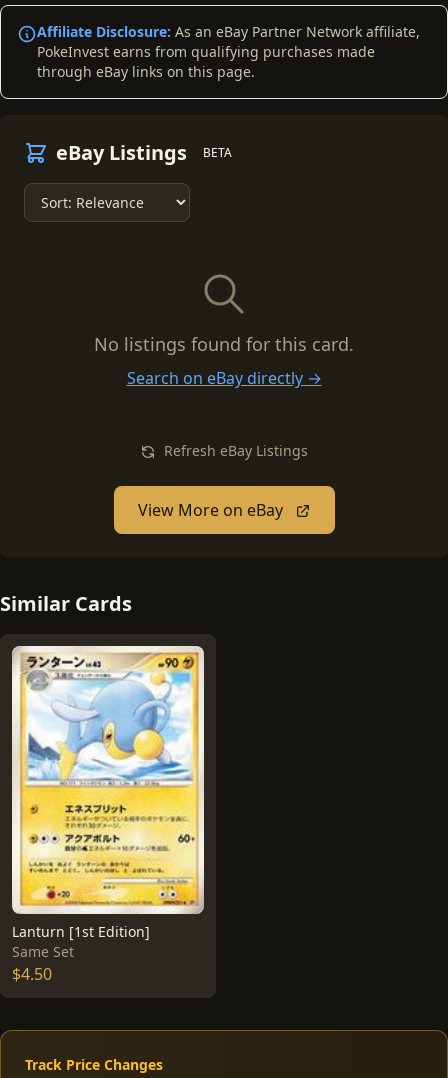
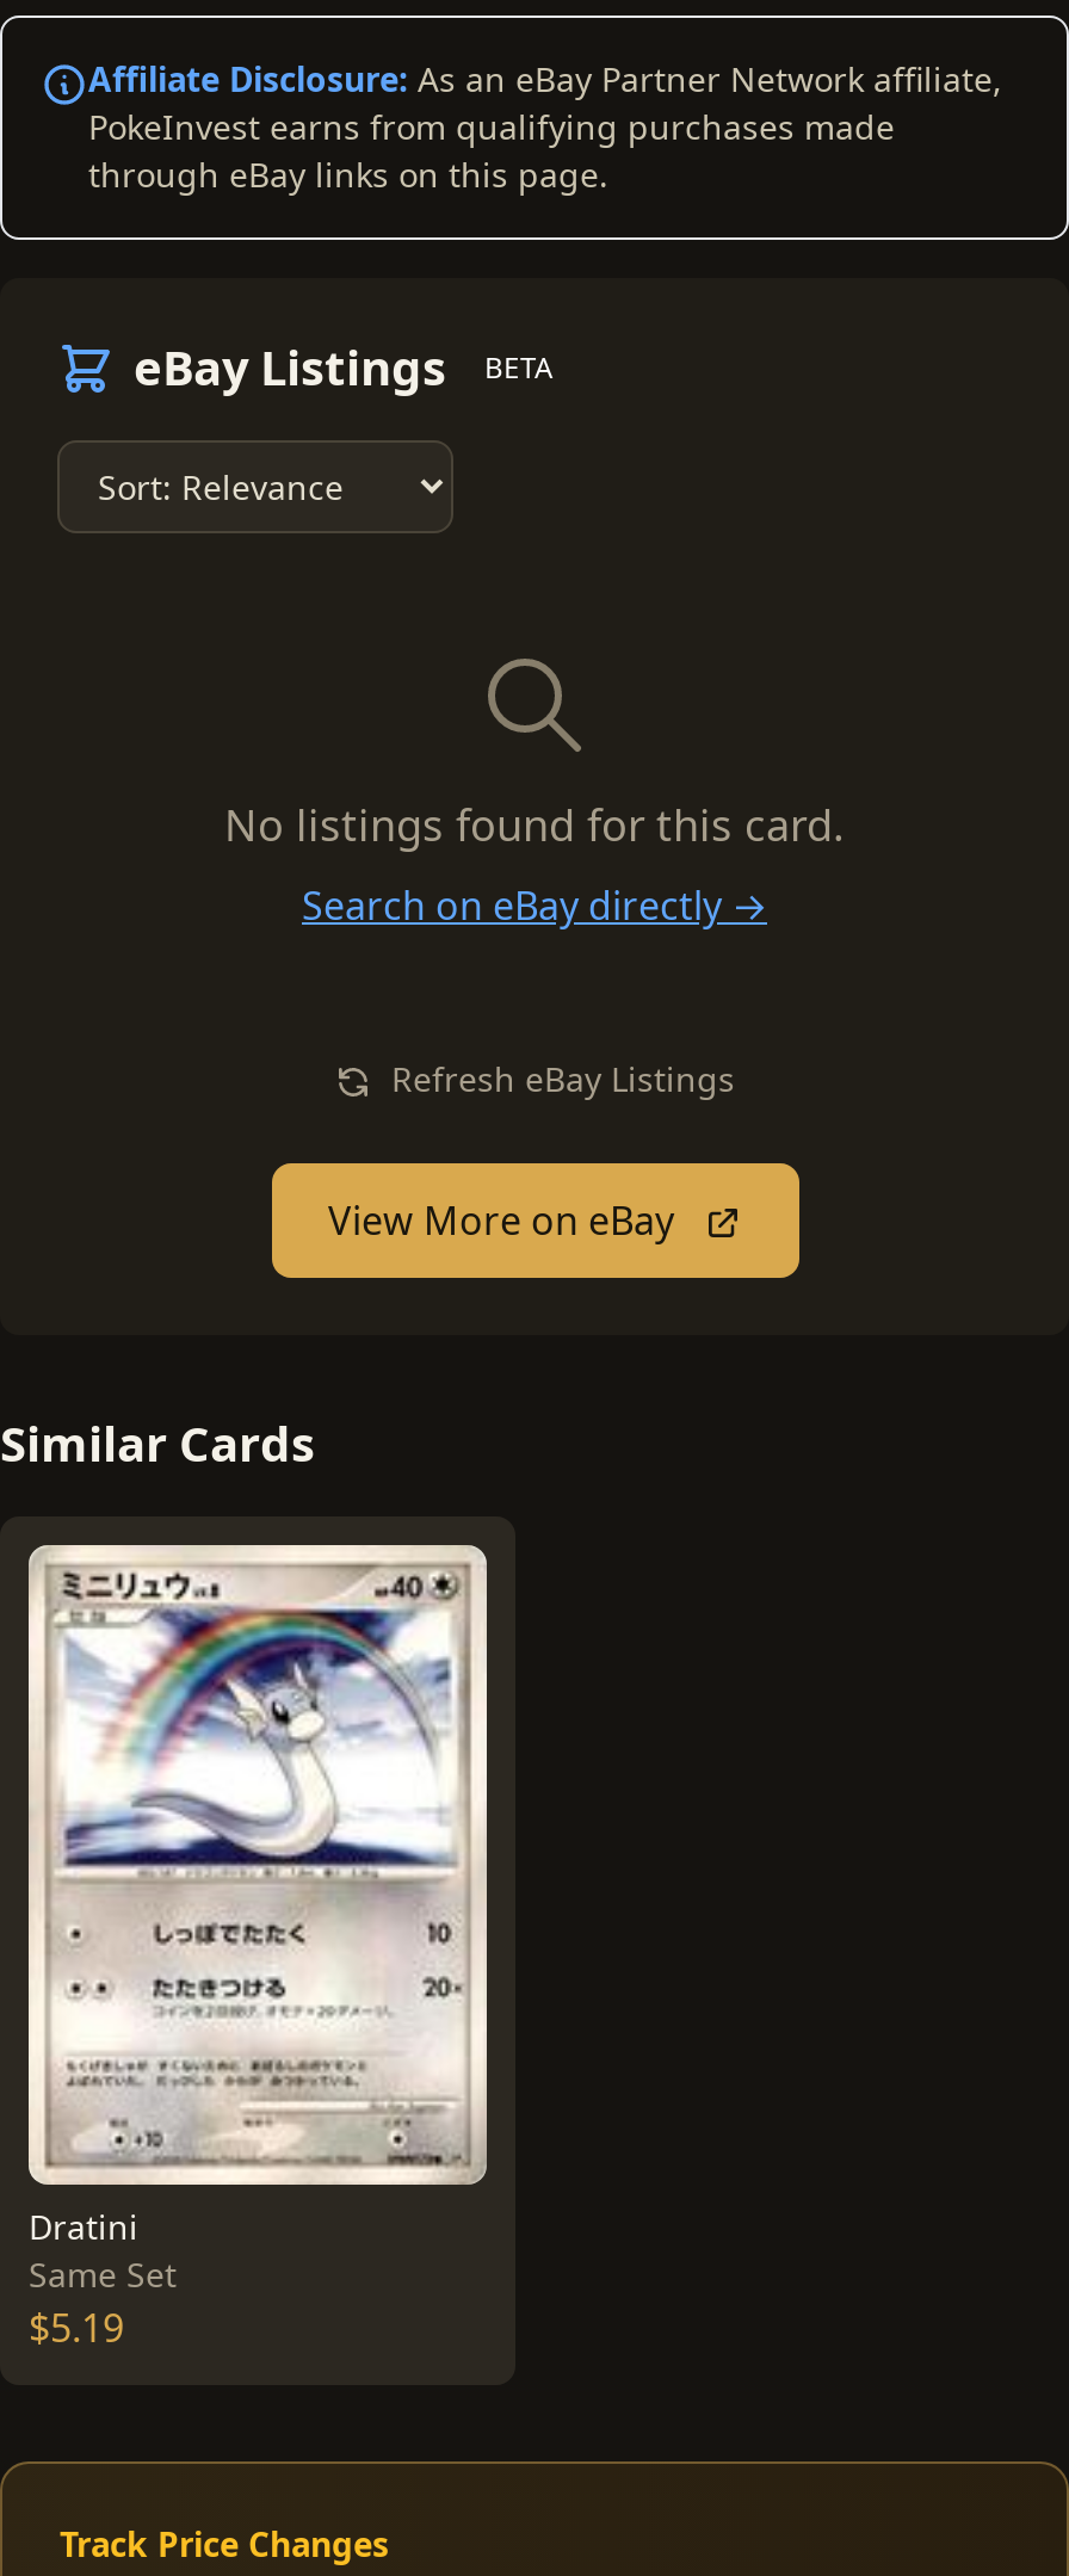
[12,651,200,941] [image] | Lanturn [1st Edition] -> [29,1562,472,2249] [image] | Dratini
[12,963,52,985] $4.50 -> [29,2302,124,2354] $5.19

